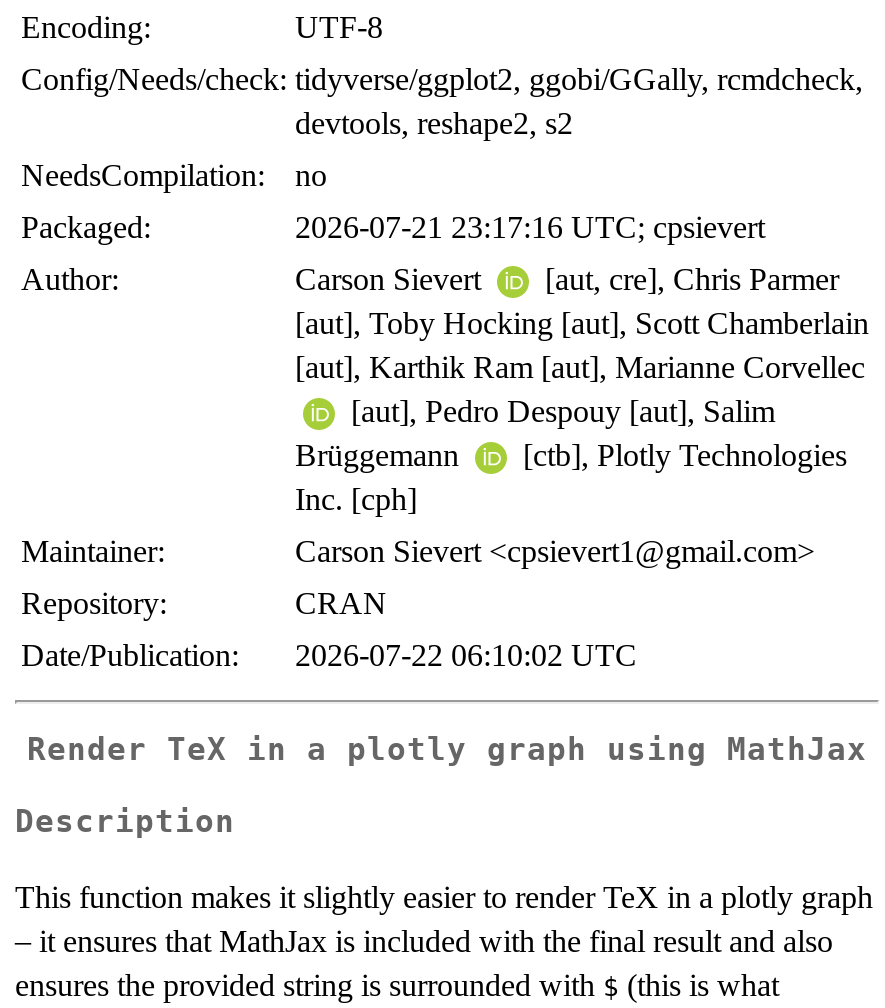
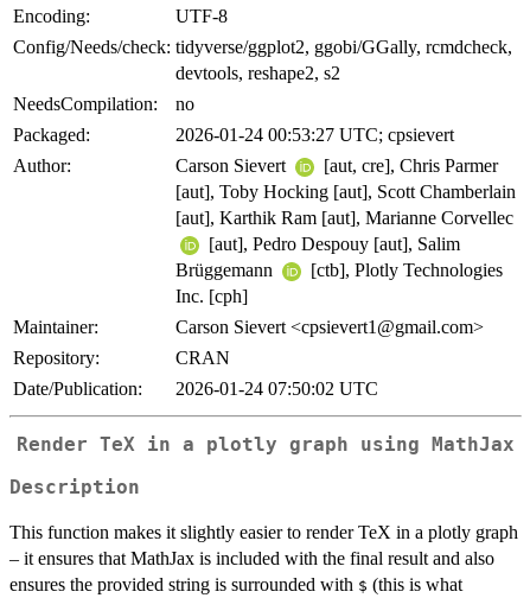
[295,209,765,243] 2026-07-21 23:17:16 UTC; cpsievert -> [175,124,454,144] 2026-01-24 00:53:27 UTC; cpsievert
[21,637,637,671] Date/Publication: 2026-07-22 06:10:02 UTC -> [13,378,378,398] Date/Publication: 2026-01-24 07:50:02 UTC

